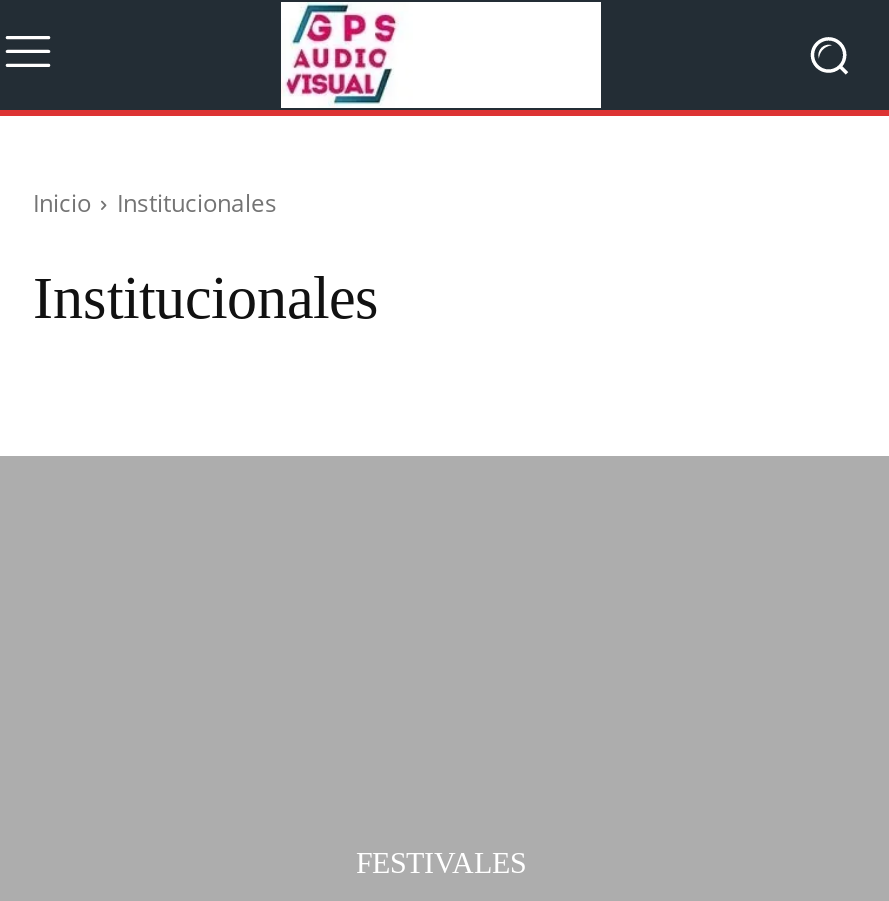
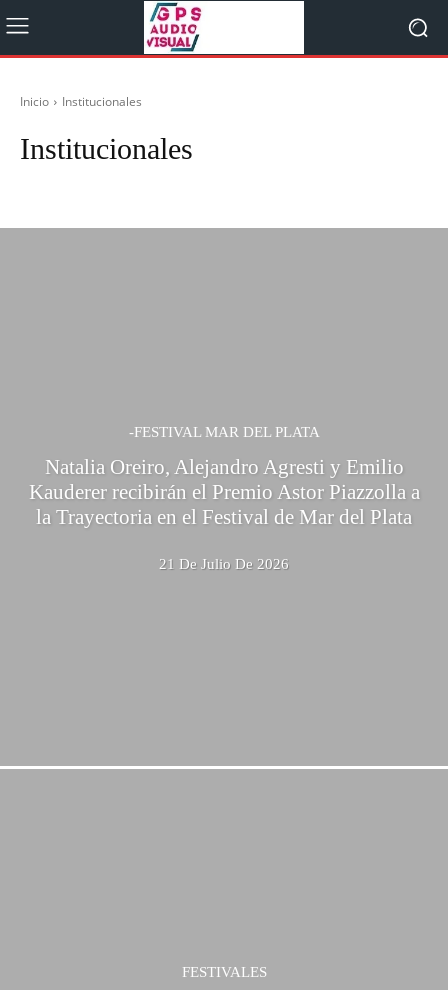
none -> [28,423,419,571] -FESTIVAL MAR DEL PLATA | Natalia Oreiro, Alejandro Agresti y Emilio | Kauderer recibirán el Premio Astor Piazzolla a | la Trayectoria en el Festival de Mar del Plata | 21 De Julio De 2026

